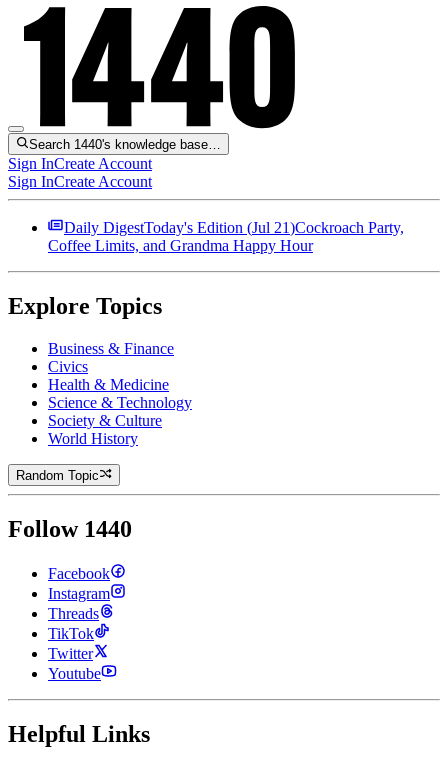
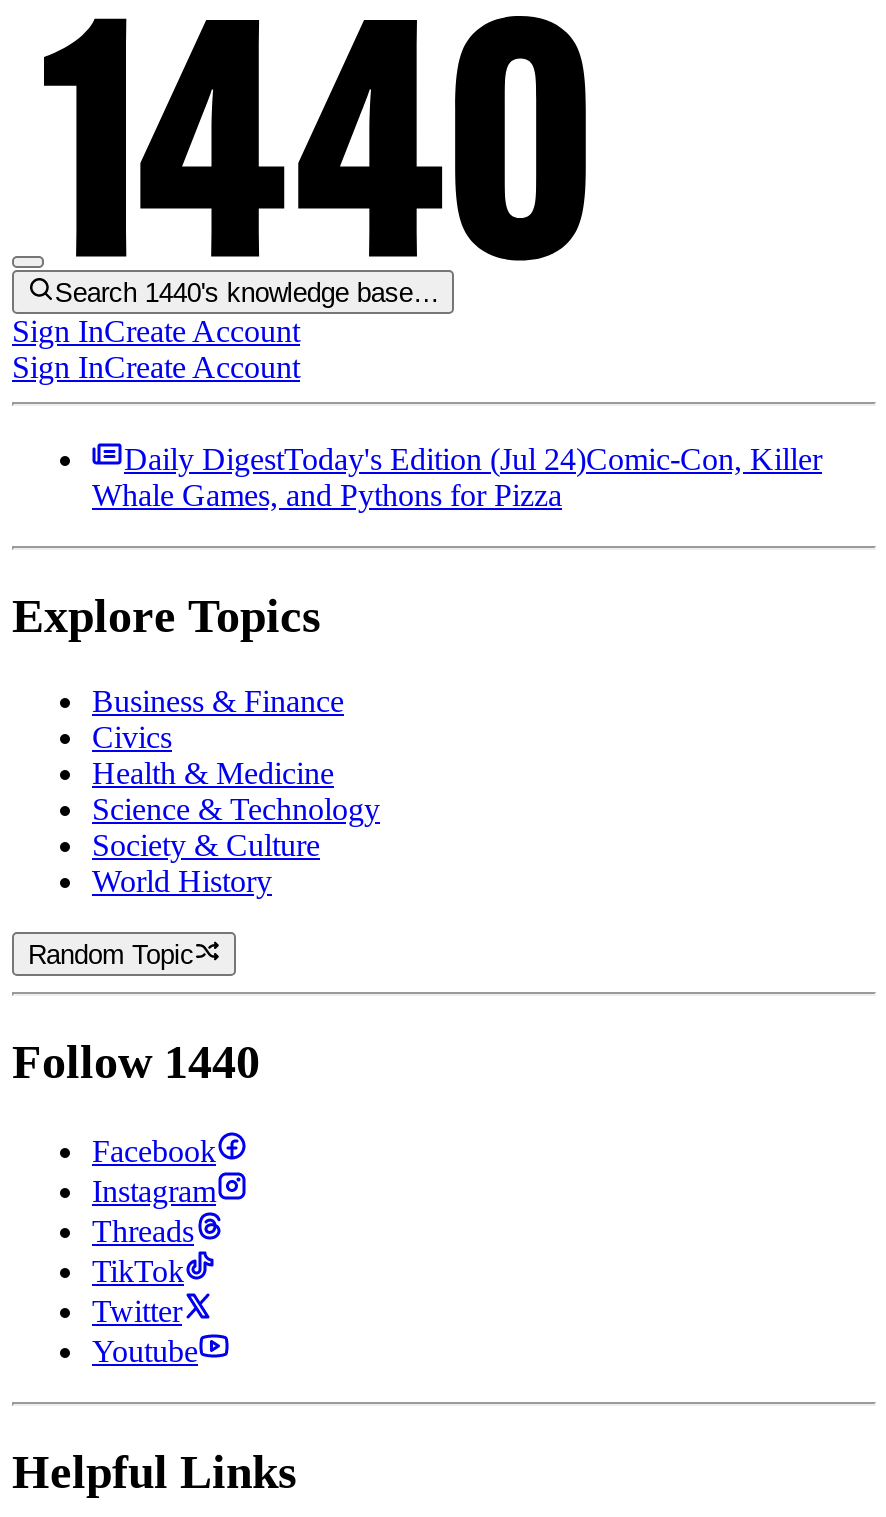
[64,219,404,236] Daily DigestToday's Edition (Jul 21)Cockroach Party, -> [124,443,822,477] Daily DigestToday's Edition (Jul 24)Comic-Con, Killer
[48,237,313,254] Coffee Limits, and Grandma Happy Hour -> [92,479,562,513] Whale Games, and Pythons for Pizza

